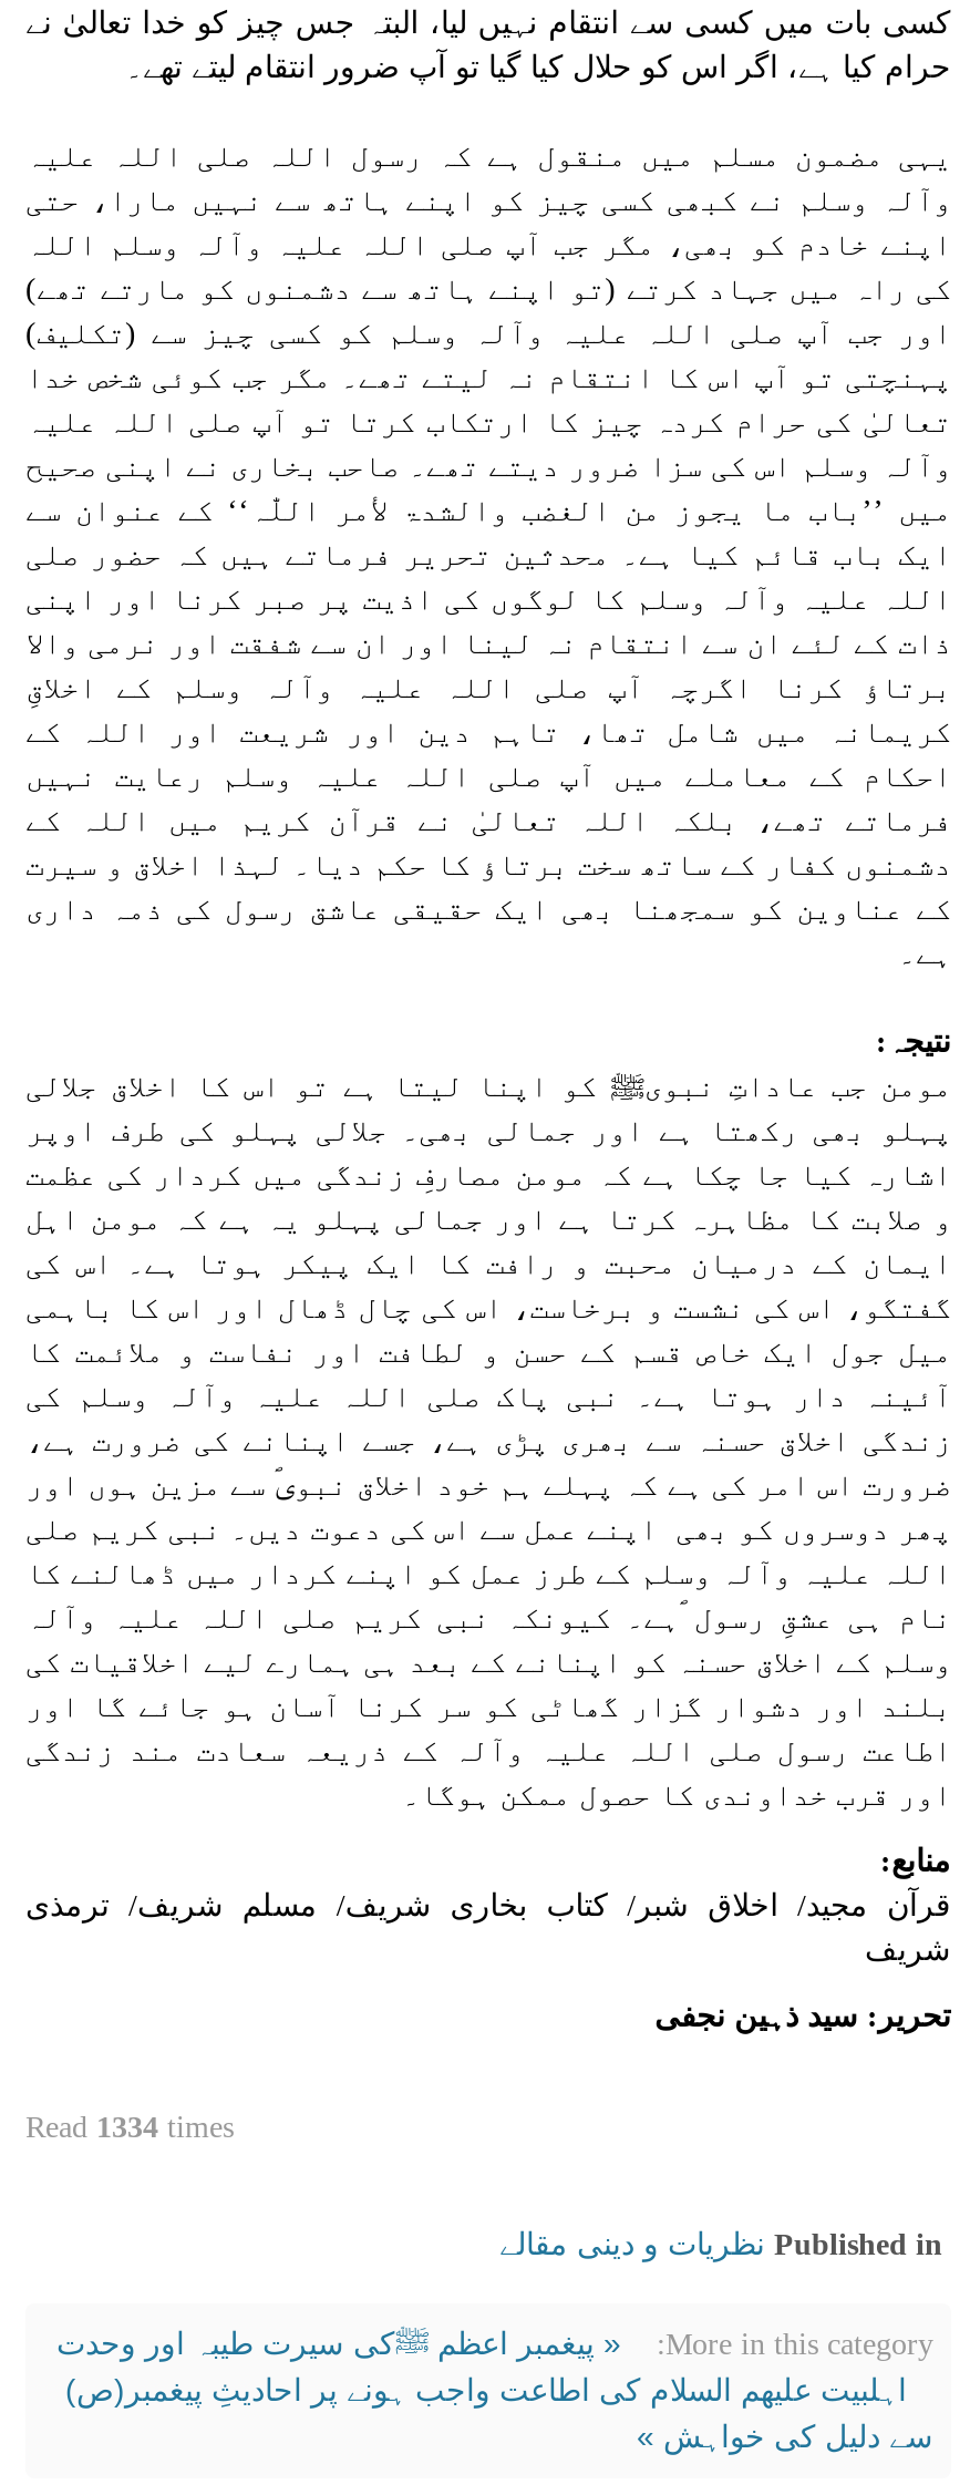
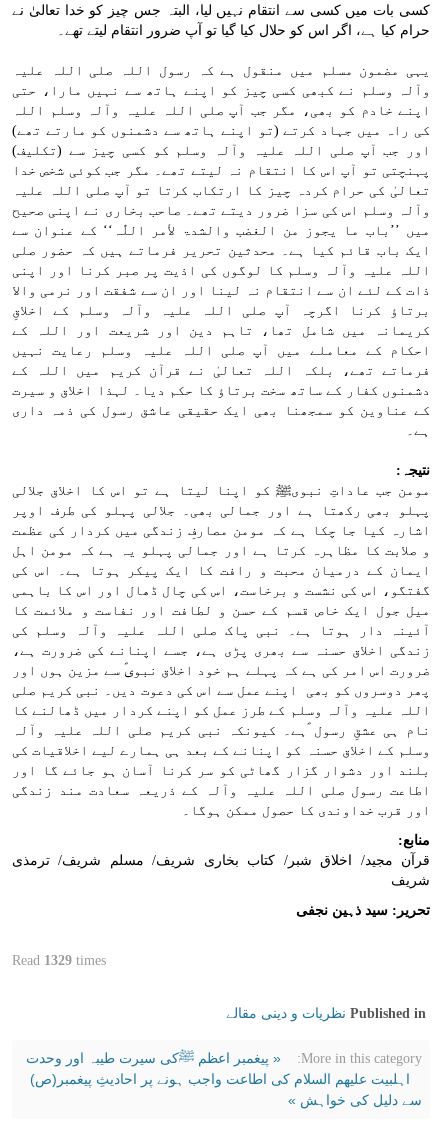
[25,2111,234,2144] Read 1334 times -> [12,953,106,968] Read 1329 times

